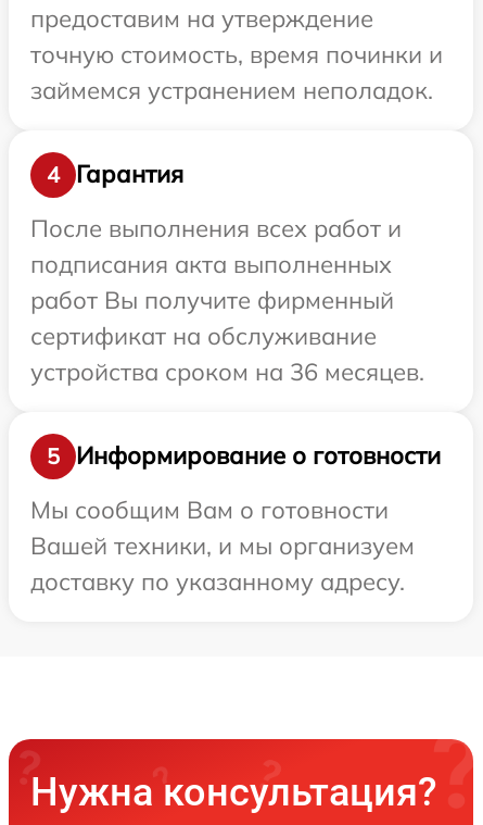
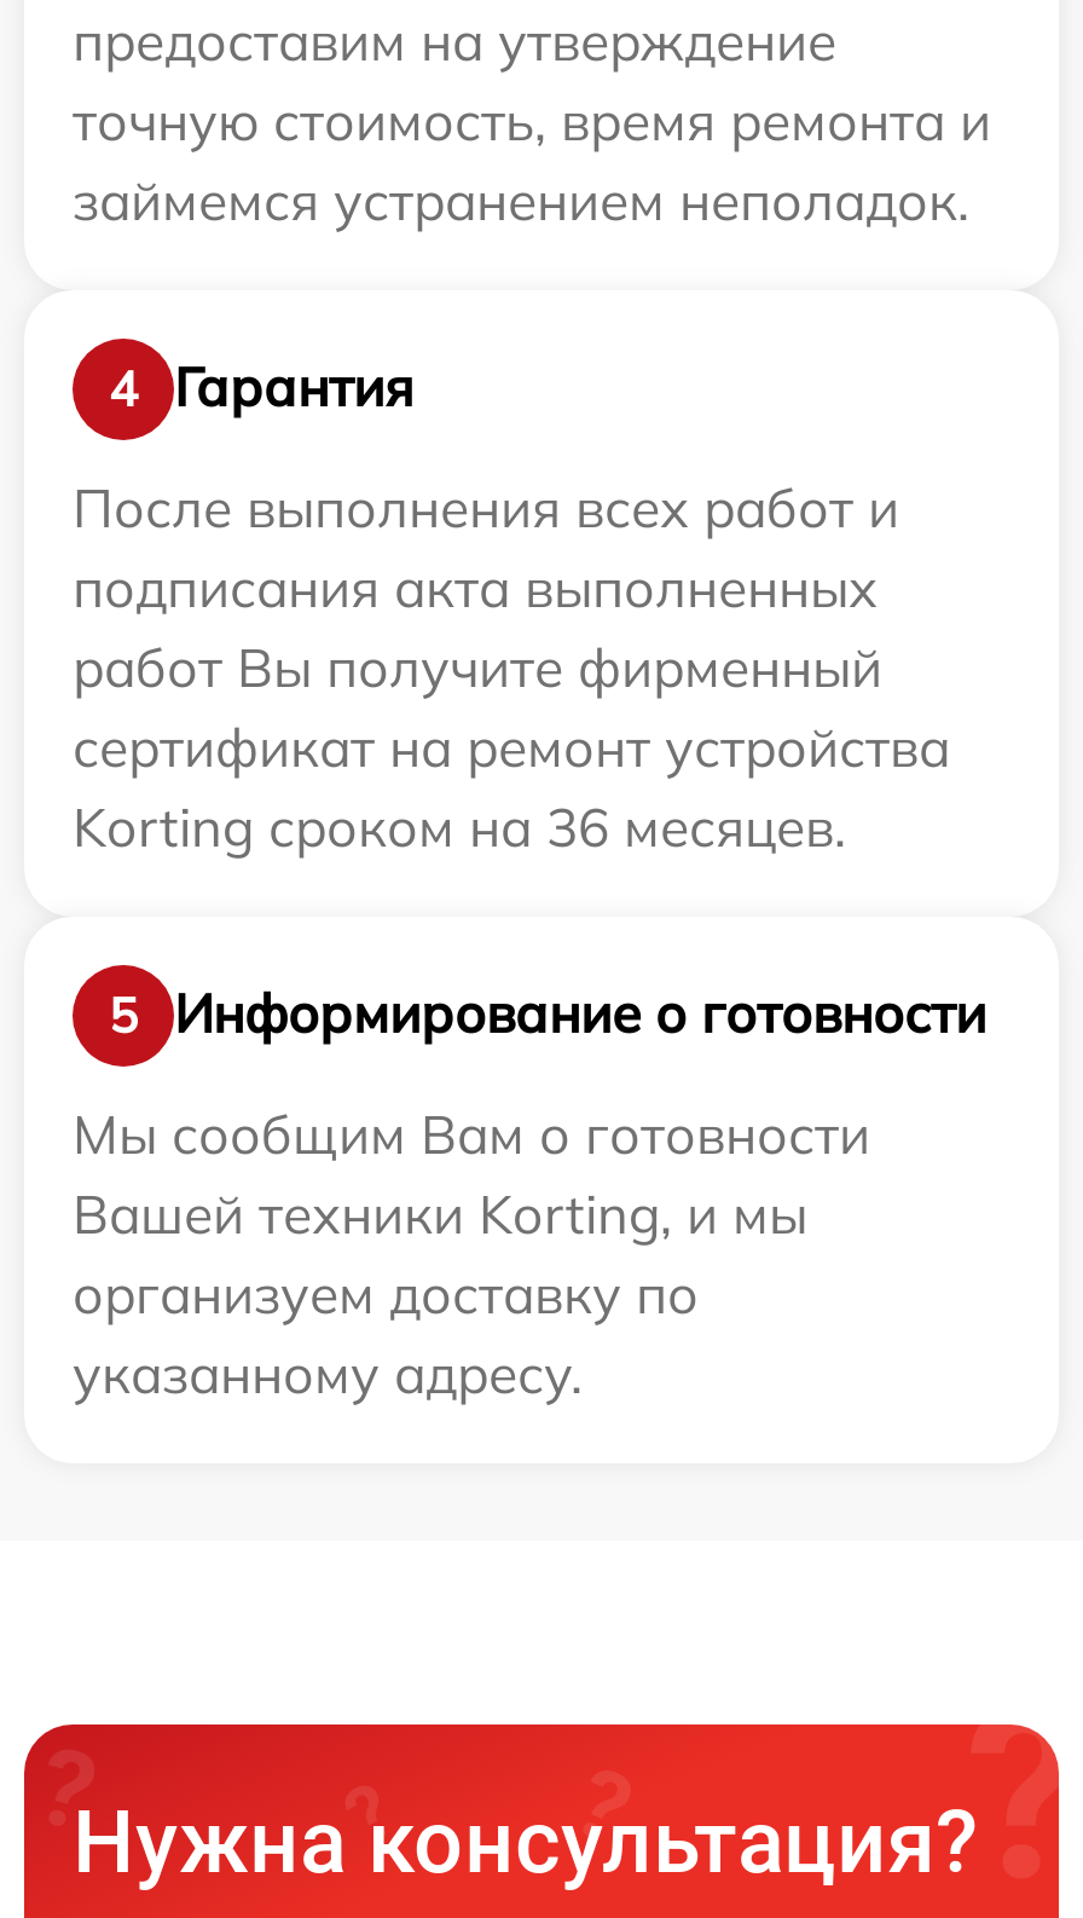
[30,39,443,69] точную стоимость, время починки и -> [73,87,991,154] точную стоимость, время ремонта и
[30,320,424,387] сертификат на обслуживание | устройства сроком на 36 месяцев. -> [73,713,950,861] сертификат на ремонт устройства | Korting сроком на 36 месяцев.
[30,530,415,597] Вашей техники, и мы организуем | доставку по указанному адресу. -> [73,1180,807,1407] Вашей техники Korting, и мы | организуем доставку по | указанному адресу.

